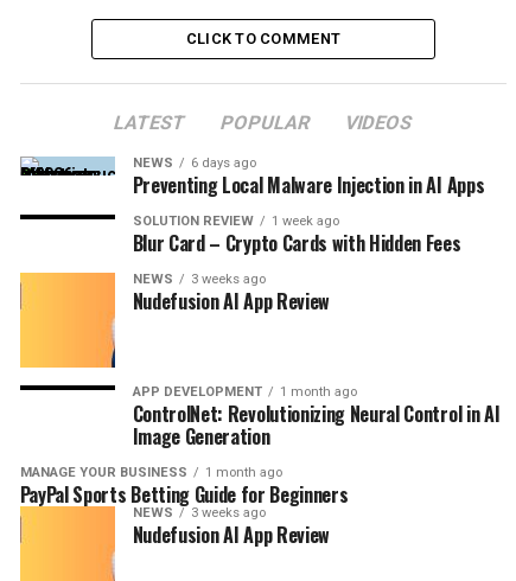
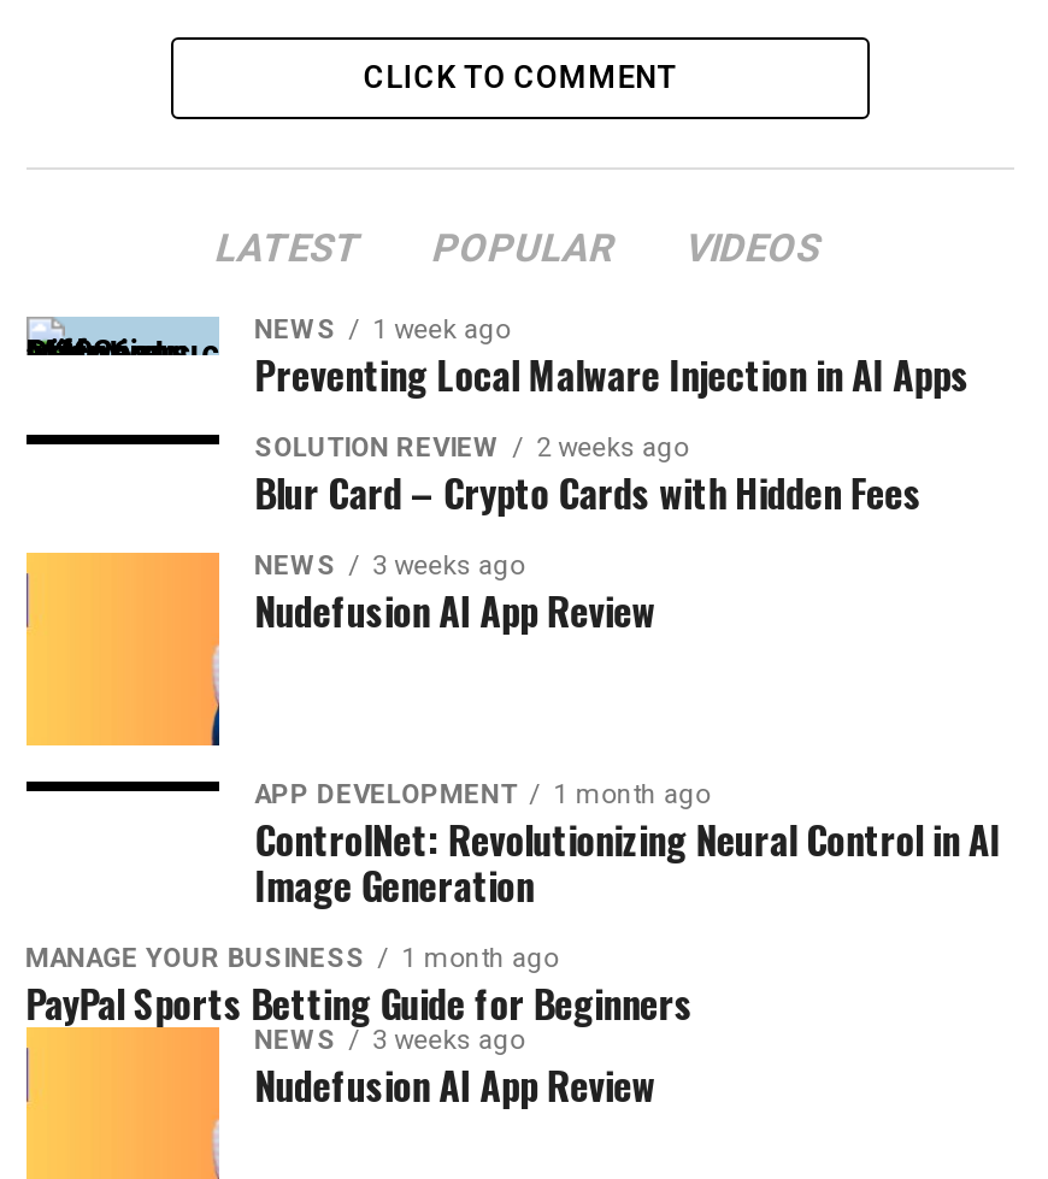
[132,155,256,171] NEWS 6 days ago -> [255,314,510,346] NEWS 1 week ago
[132,213,339,229] SOLUTION REVIEW 1 week ago -> [255,432,688,464] SOLUTION REVIEW 2 weeks ago

